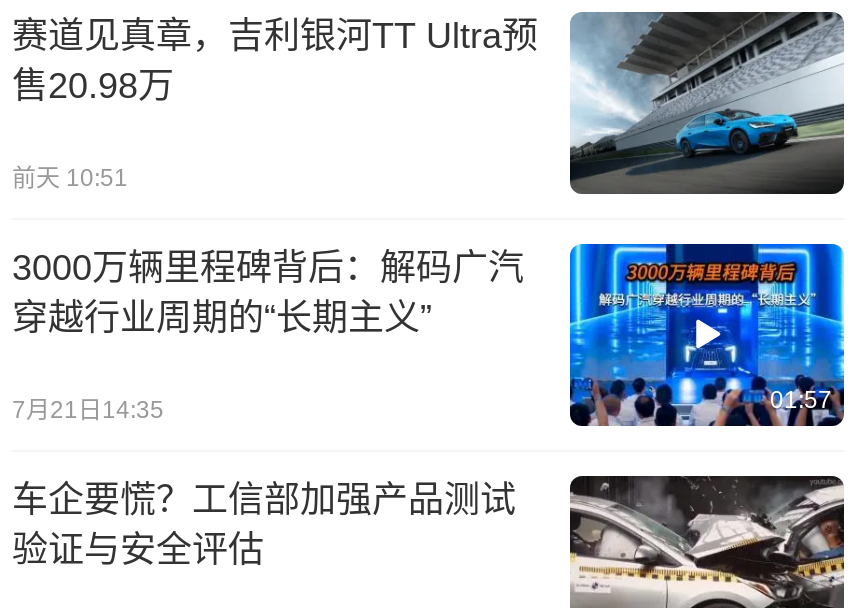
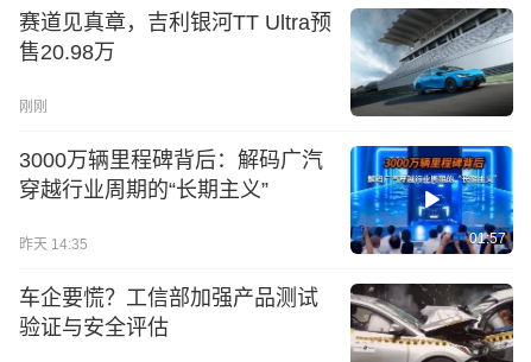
[12,164,128,192] 前天 10:51 -> [19,98,48,115] 刚刚
[12,395,164,423] 7月21日14:35 -> [19,236,88,252] 昨天 14:35

